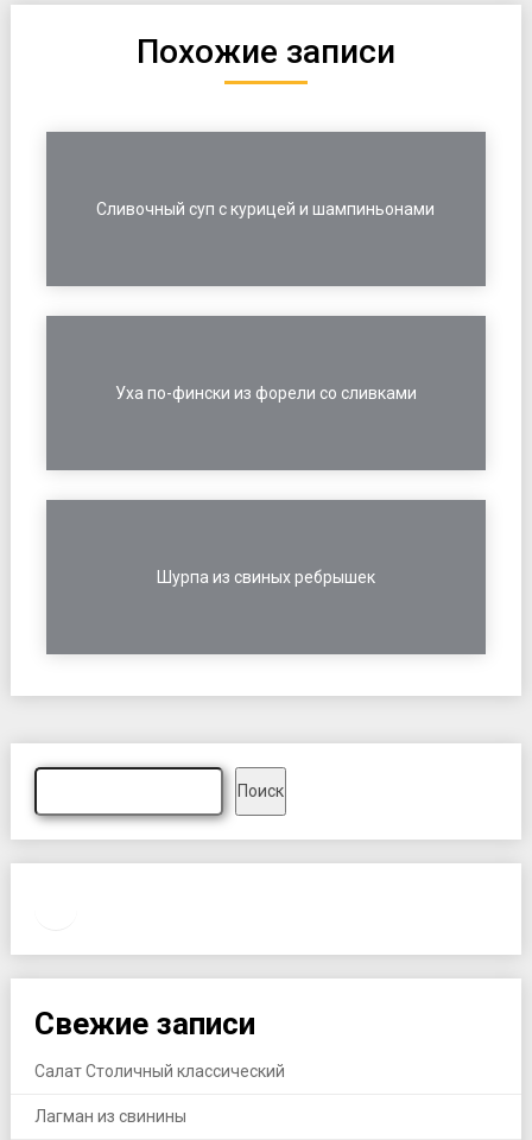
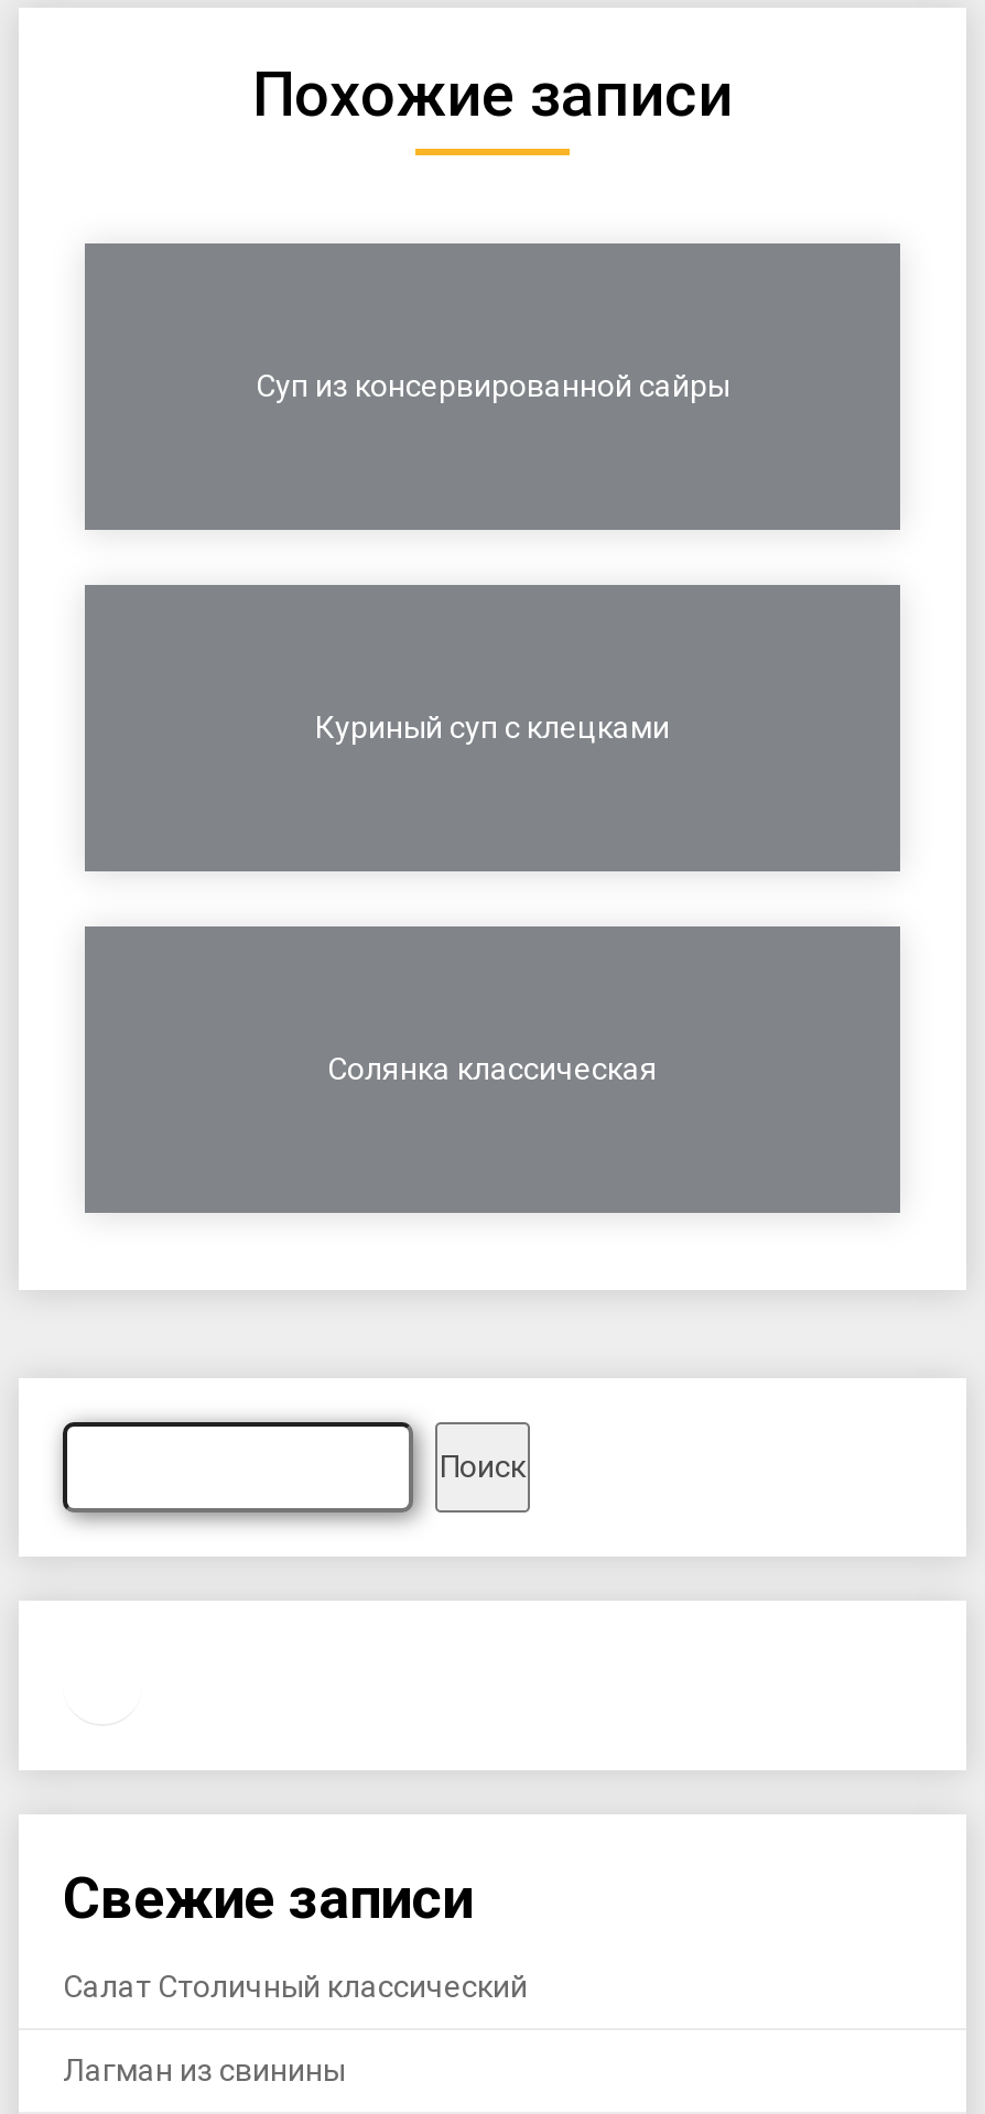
[97,199,435,218] Сливочный суп с курицей и шампиньонами -> [256,369,729,404] Суп из консервированной сайры
[115,383,417,402] Уха по-фински из форели со сливками -> [315,710,670,745] Куриный суп с клецками
[157,567,375,586] Шурпа из свиных ребрышек -> [327,1052,658,1087] Солянка классическая

